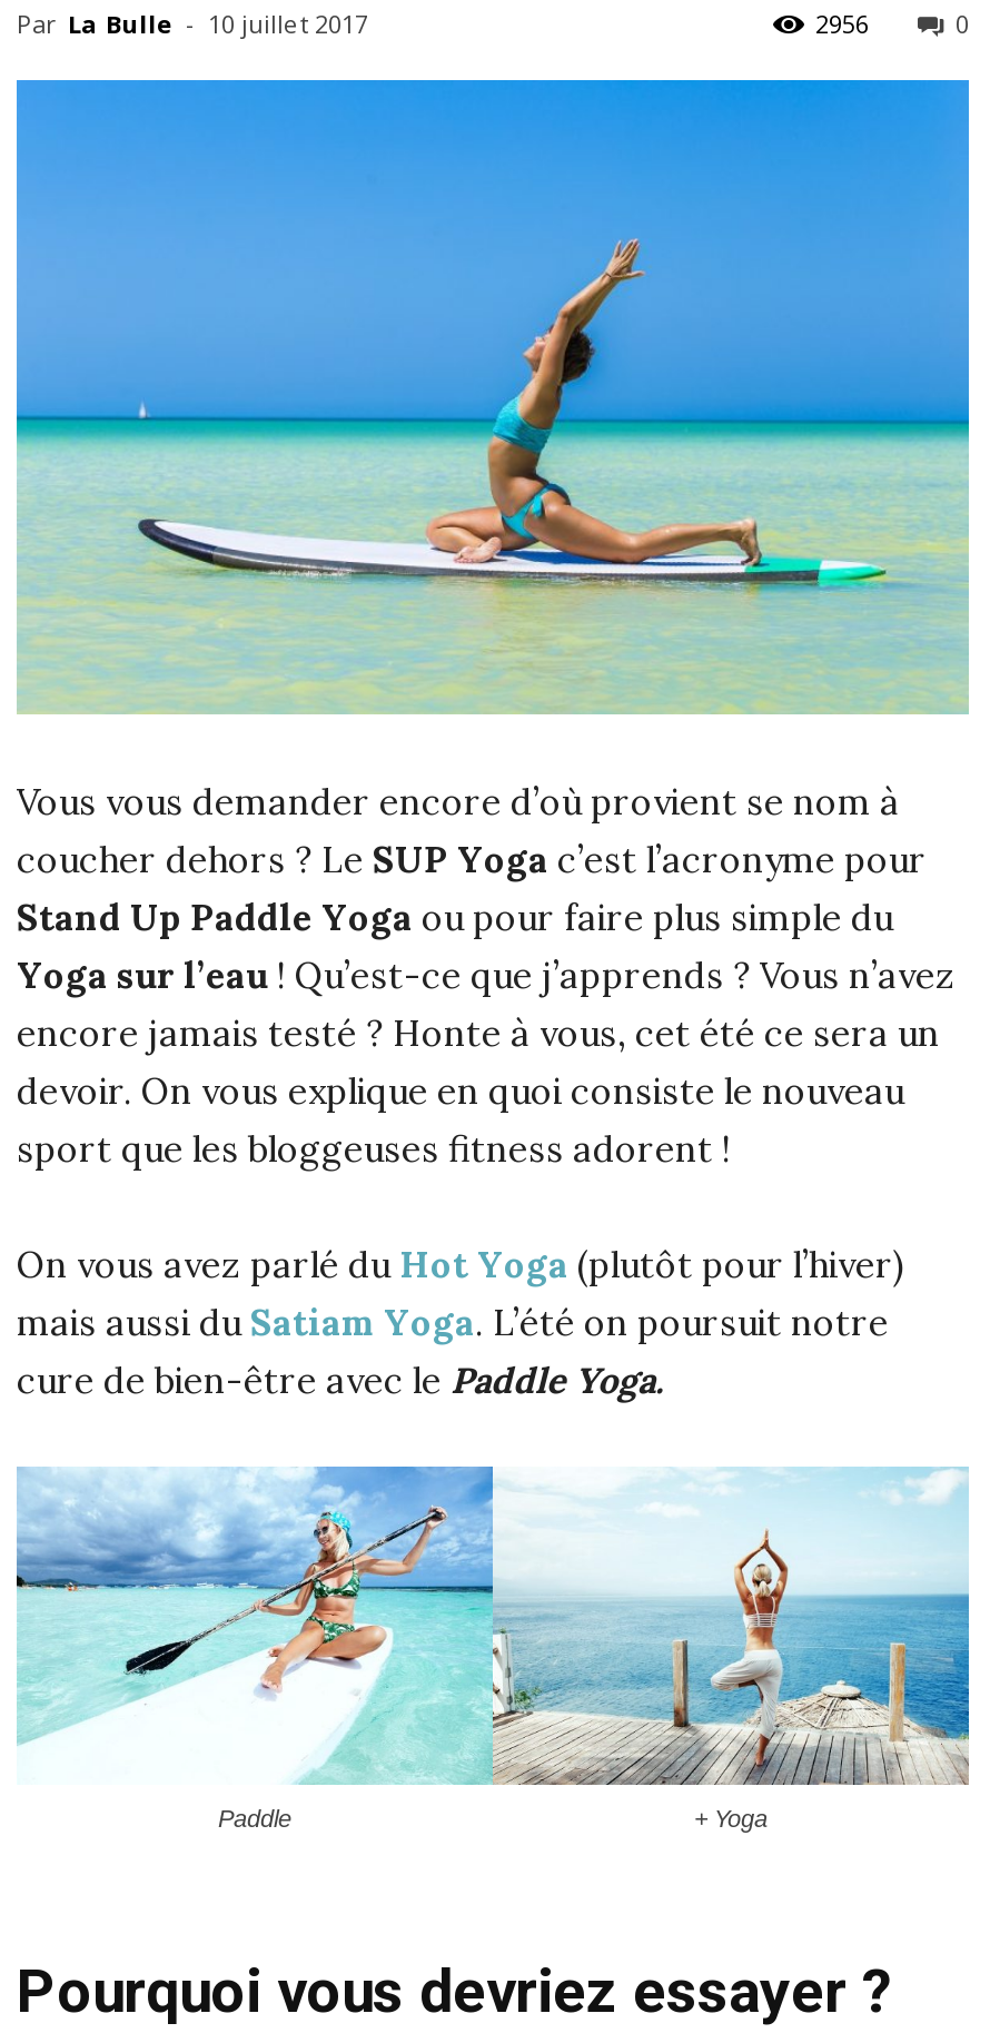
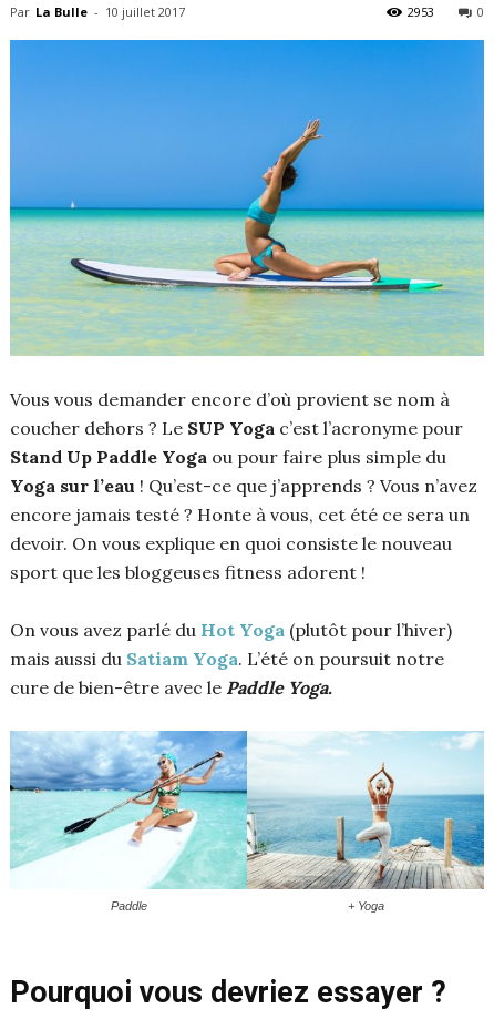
[815,7,869,40] 2956 -> [408,3,434,20] 2953

